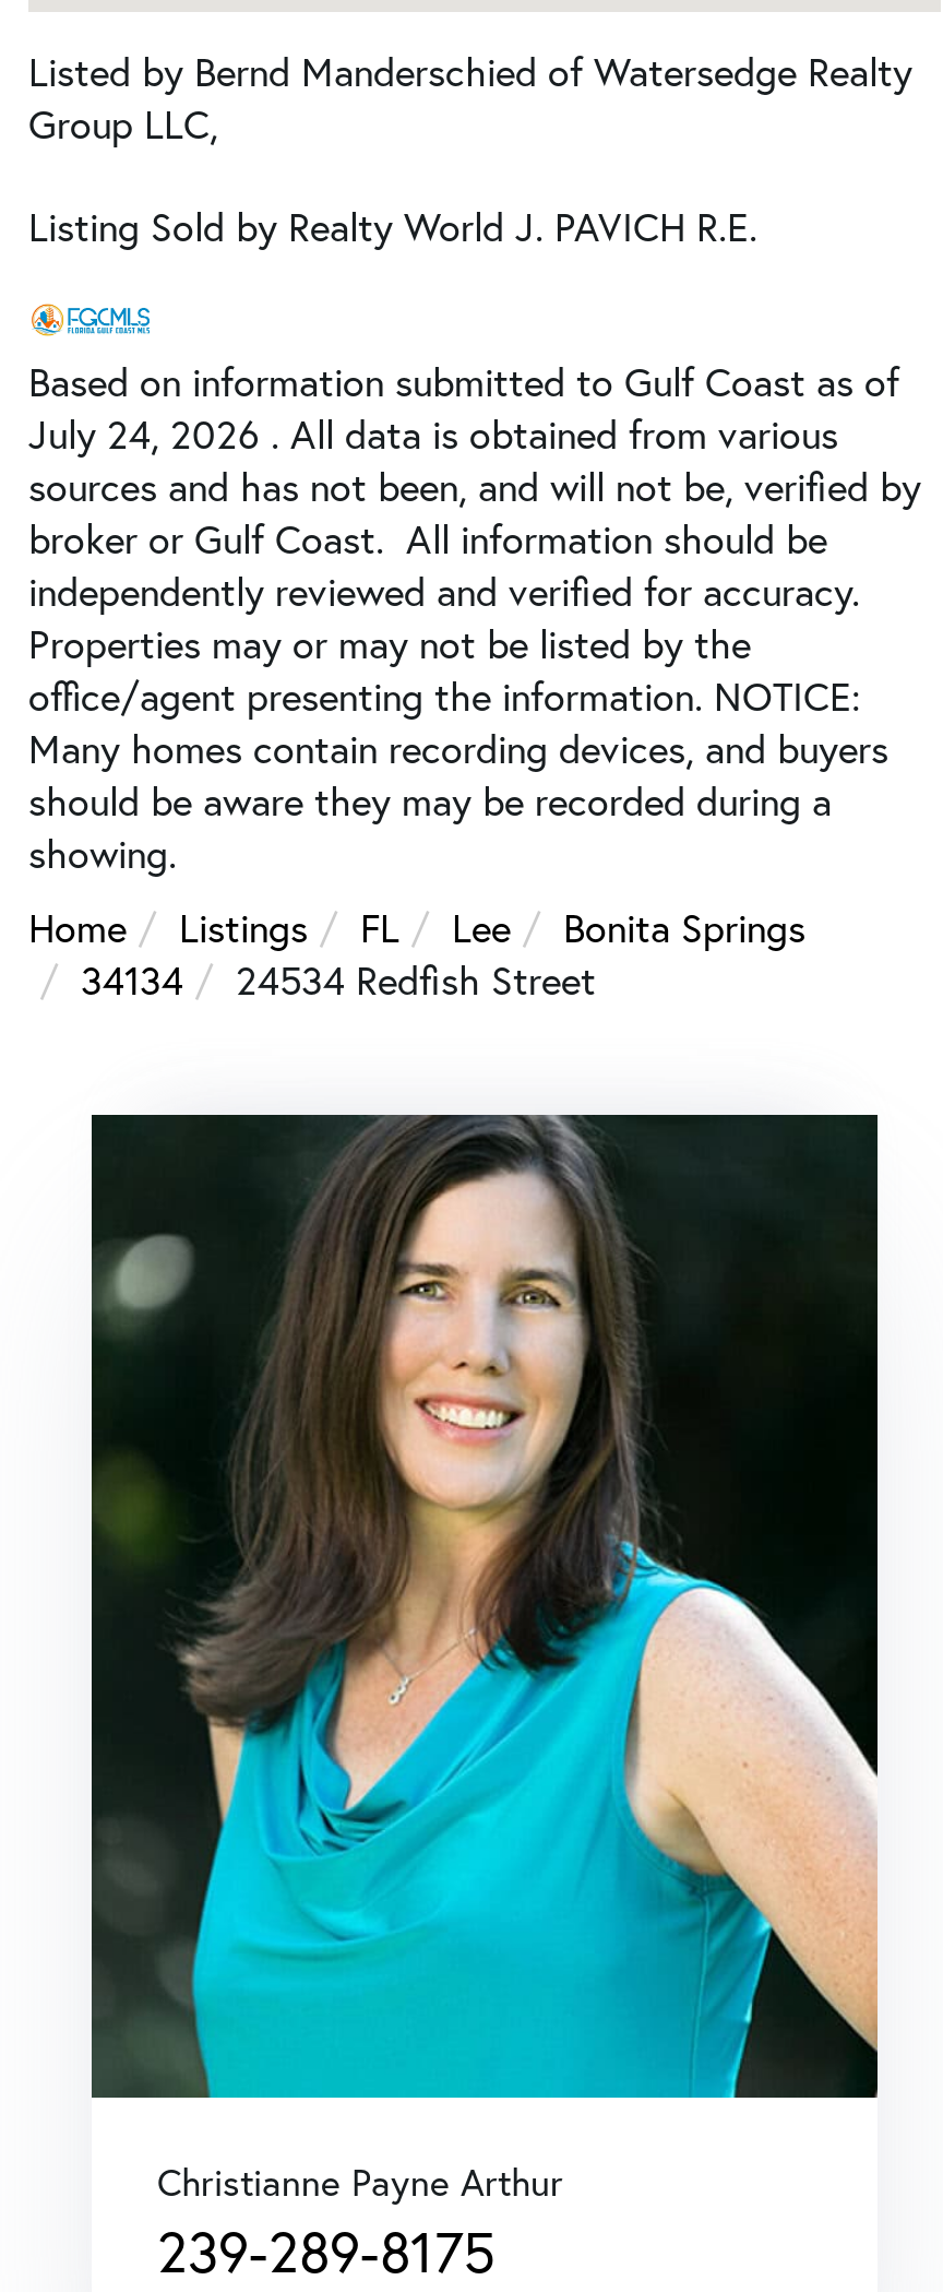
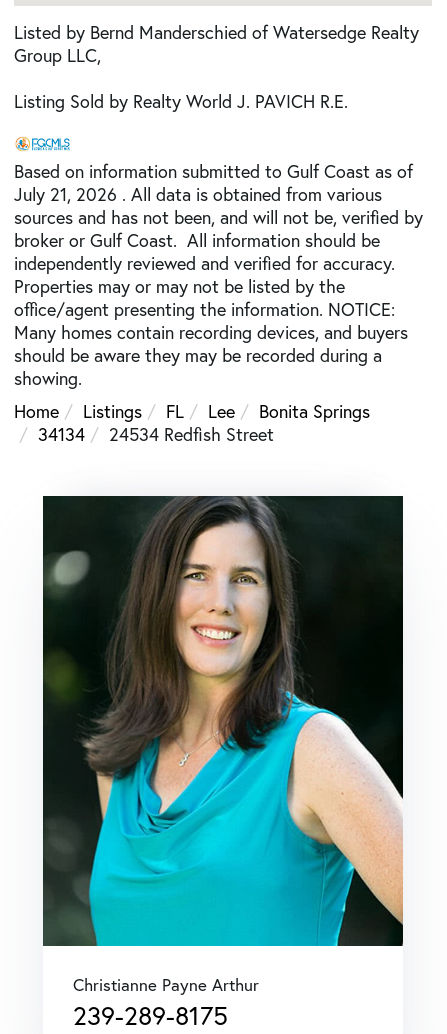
[28,407,838,459] July 24, 2026 . All data is obtained from various -> [14,183,382,206] July 21, 2026 . All data is obtained from various

